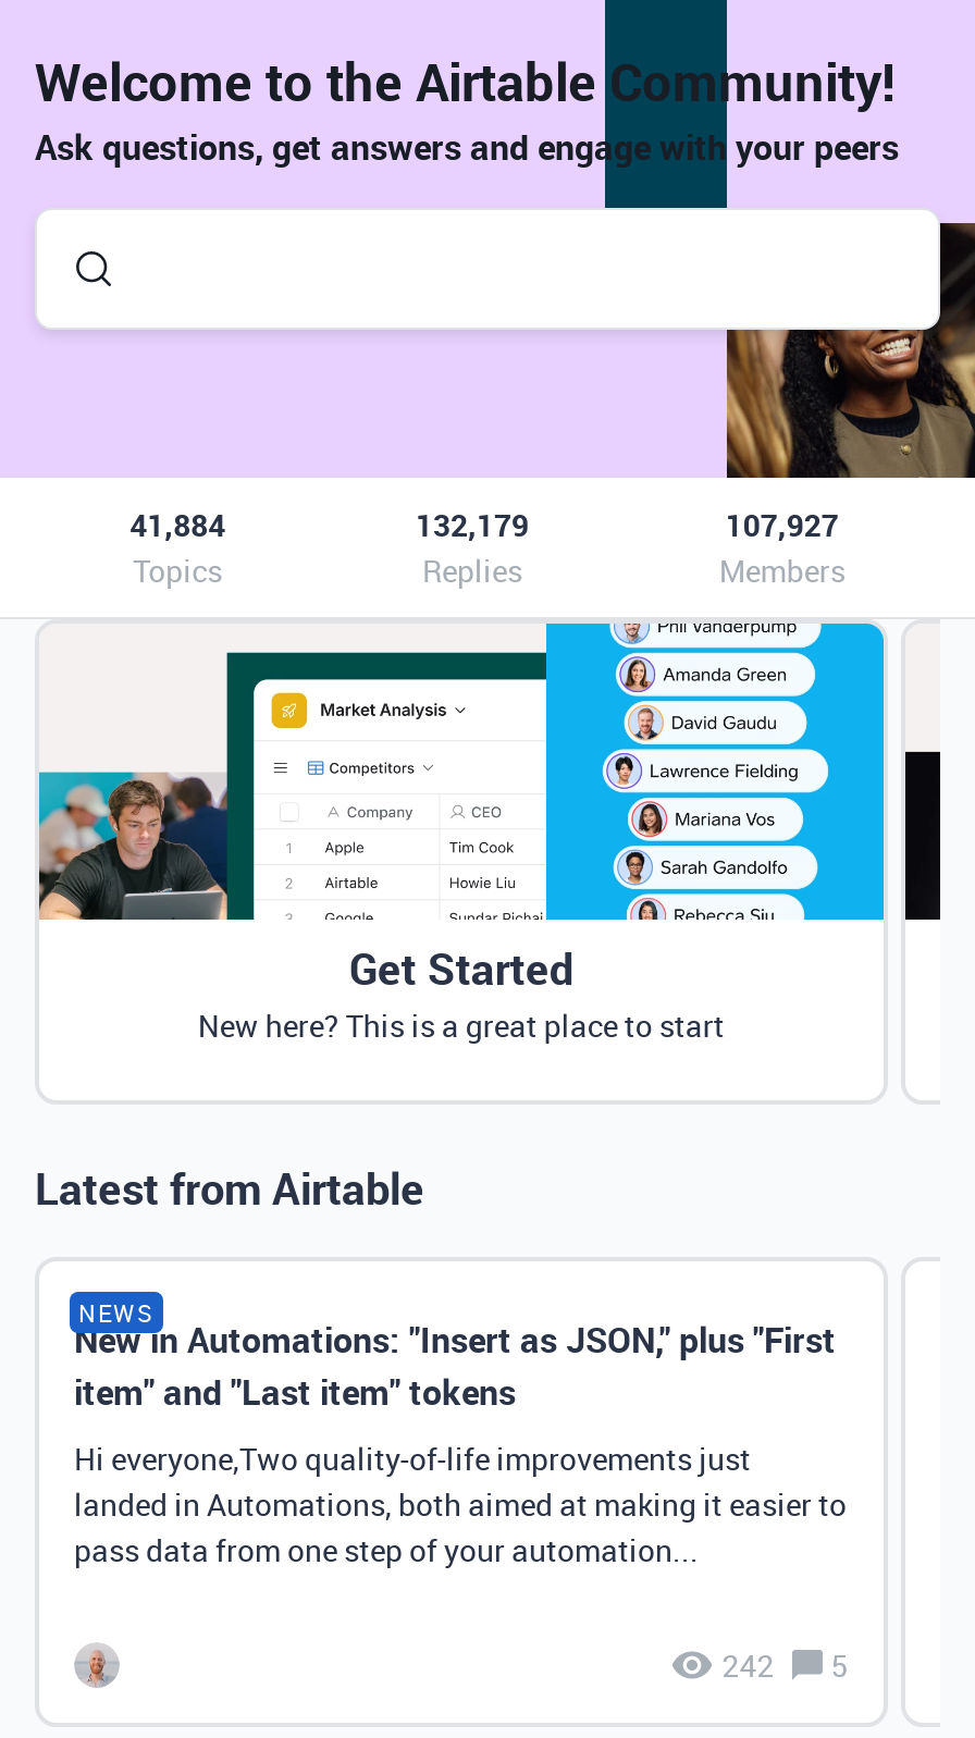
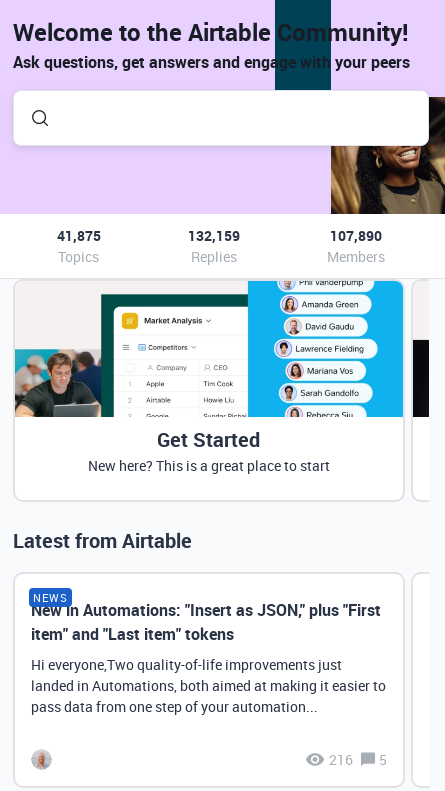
[130,504,226,545] 41,884 -> [57,226,101,245] 41,875
[416,504,529,545] 132,179 -> [188,226,240,245] 132,159
[725,504,839,545] 107,927 -> [330,226,382,245] 107,890
[722,1644,848,1686] 242 5 -> [329,750,387,769] 216 5

